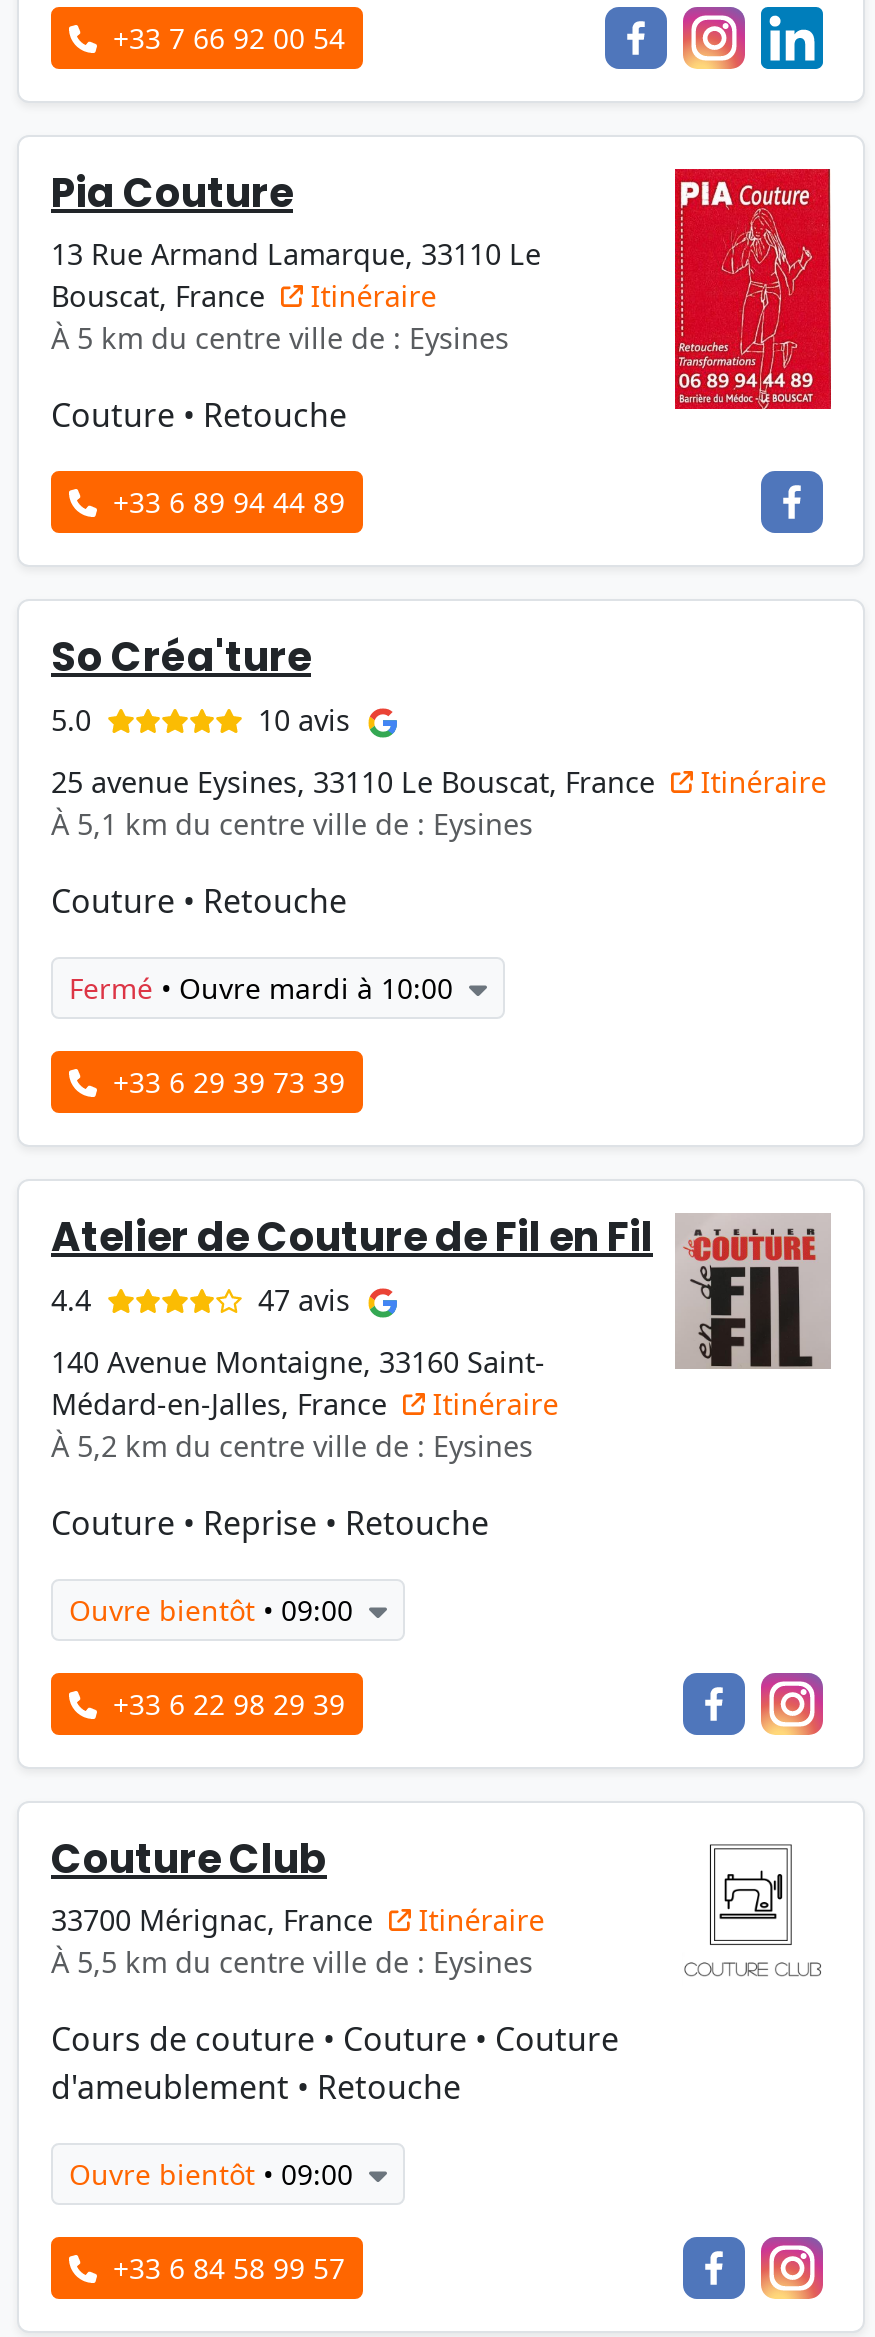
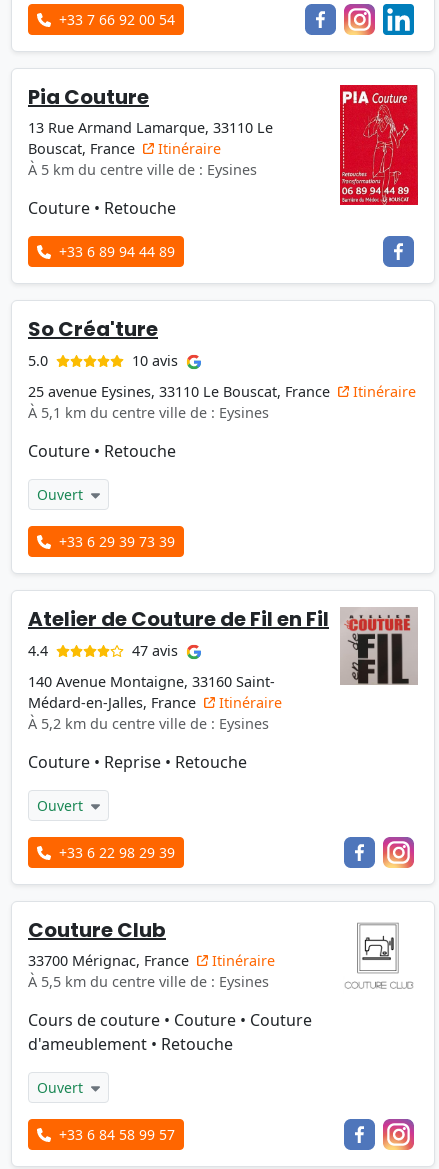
[69,969,461,1007] Fermé • Ouvre mardi à 10:00 -> [37,485,83,504] Ouvert
[69,1591,361,1629] Ouvre bientôt • 09:00 -> [37,796,83,815] Ouvert
[69,2155,361,2193] Ouvre bientôt • 09:00 -> [37,1078,83,1097] Ouvert

